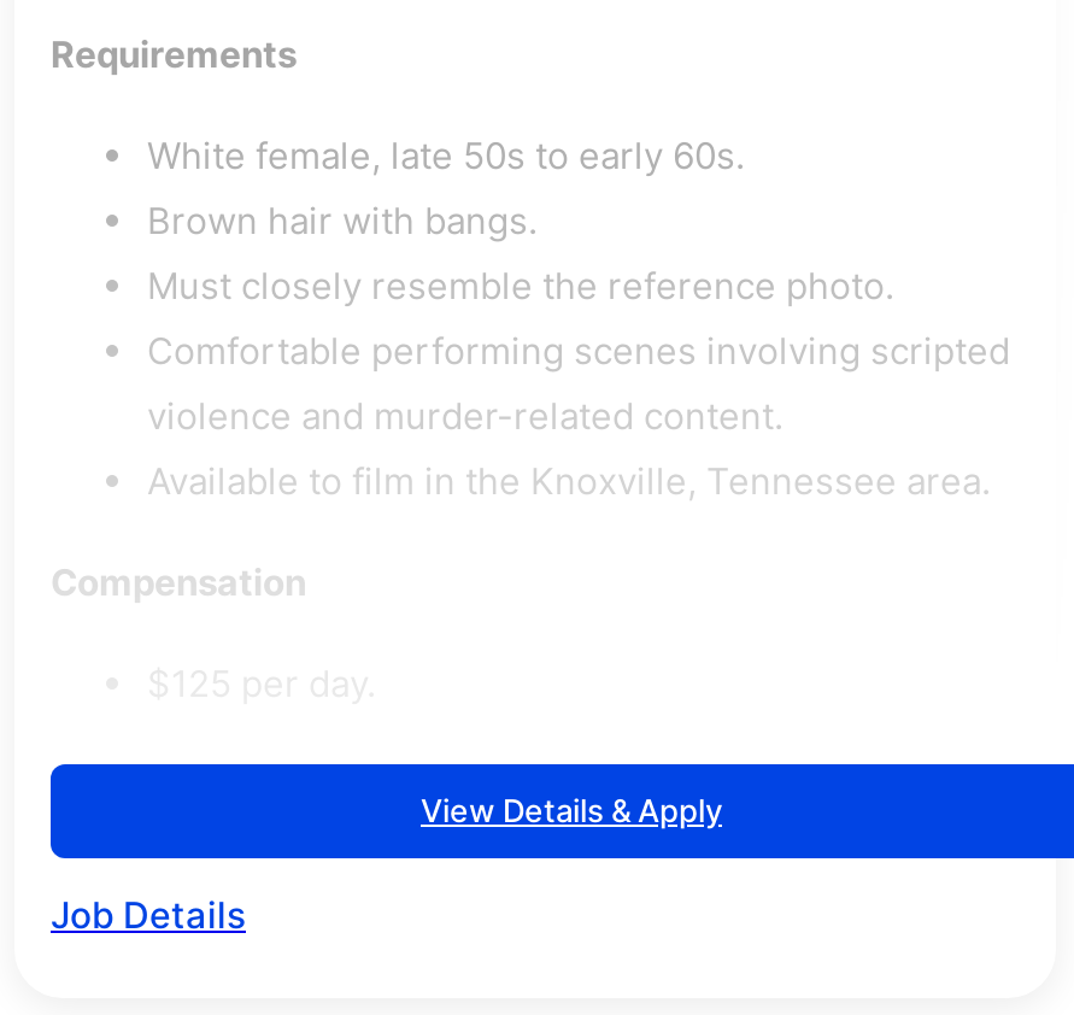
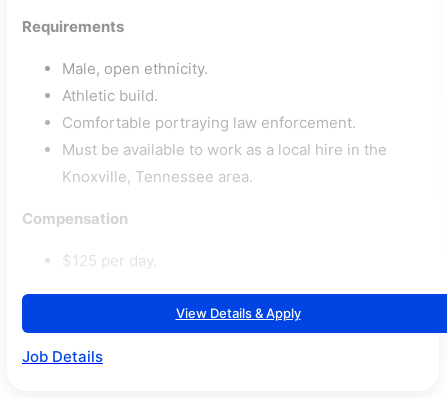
[147,133,1010,504] White female, late 50s to early 60s. | Brown hair with bangs. | Must closely resemble the reference photo. | Comfortable performing scenes involving scripted | violence and murder-related content. | Available to film in the Knoxville, Tennessee area. -> [62,59,387,186] Male, open ethnicity. | Athletic build. | Comfortable portraying law enforcement. | Must be available to work as a local hire in the | Knoxville, Tennessee area.

